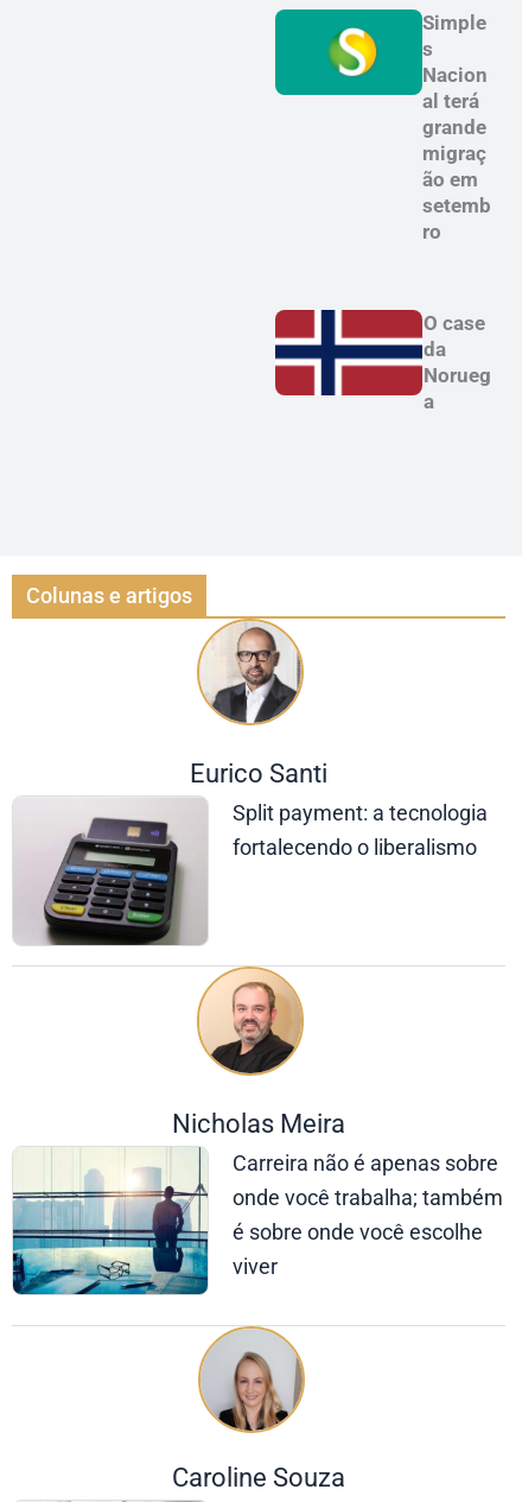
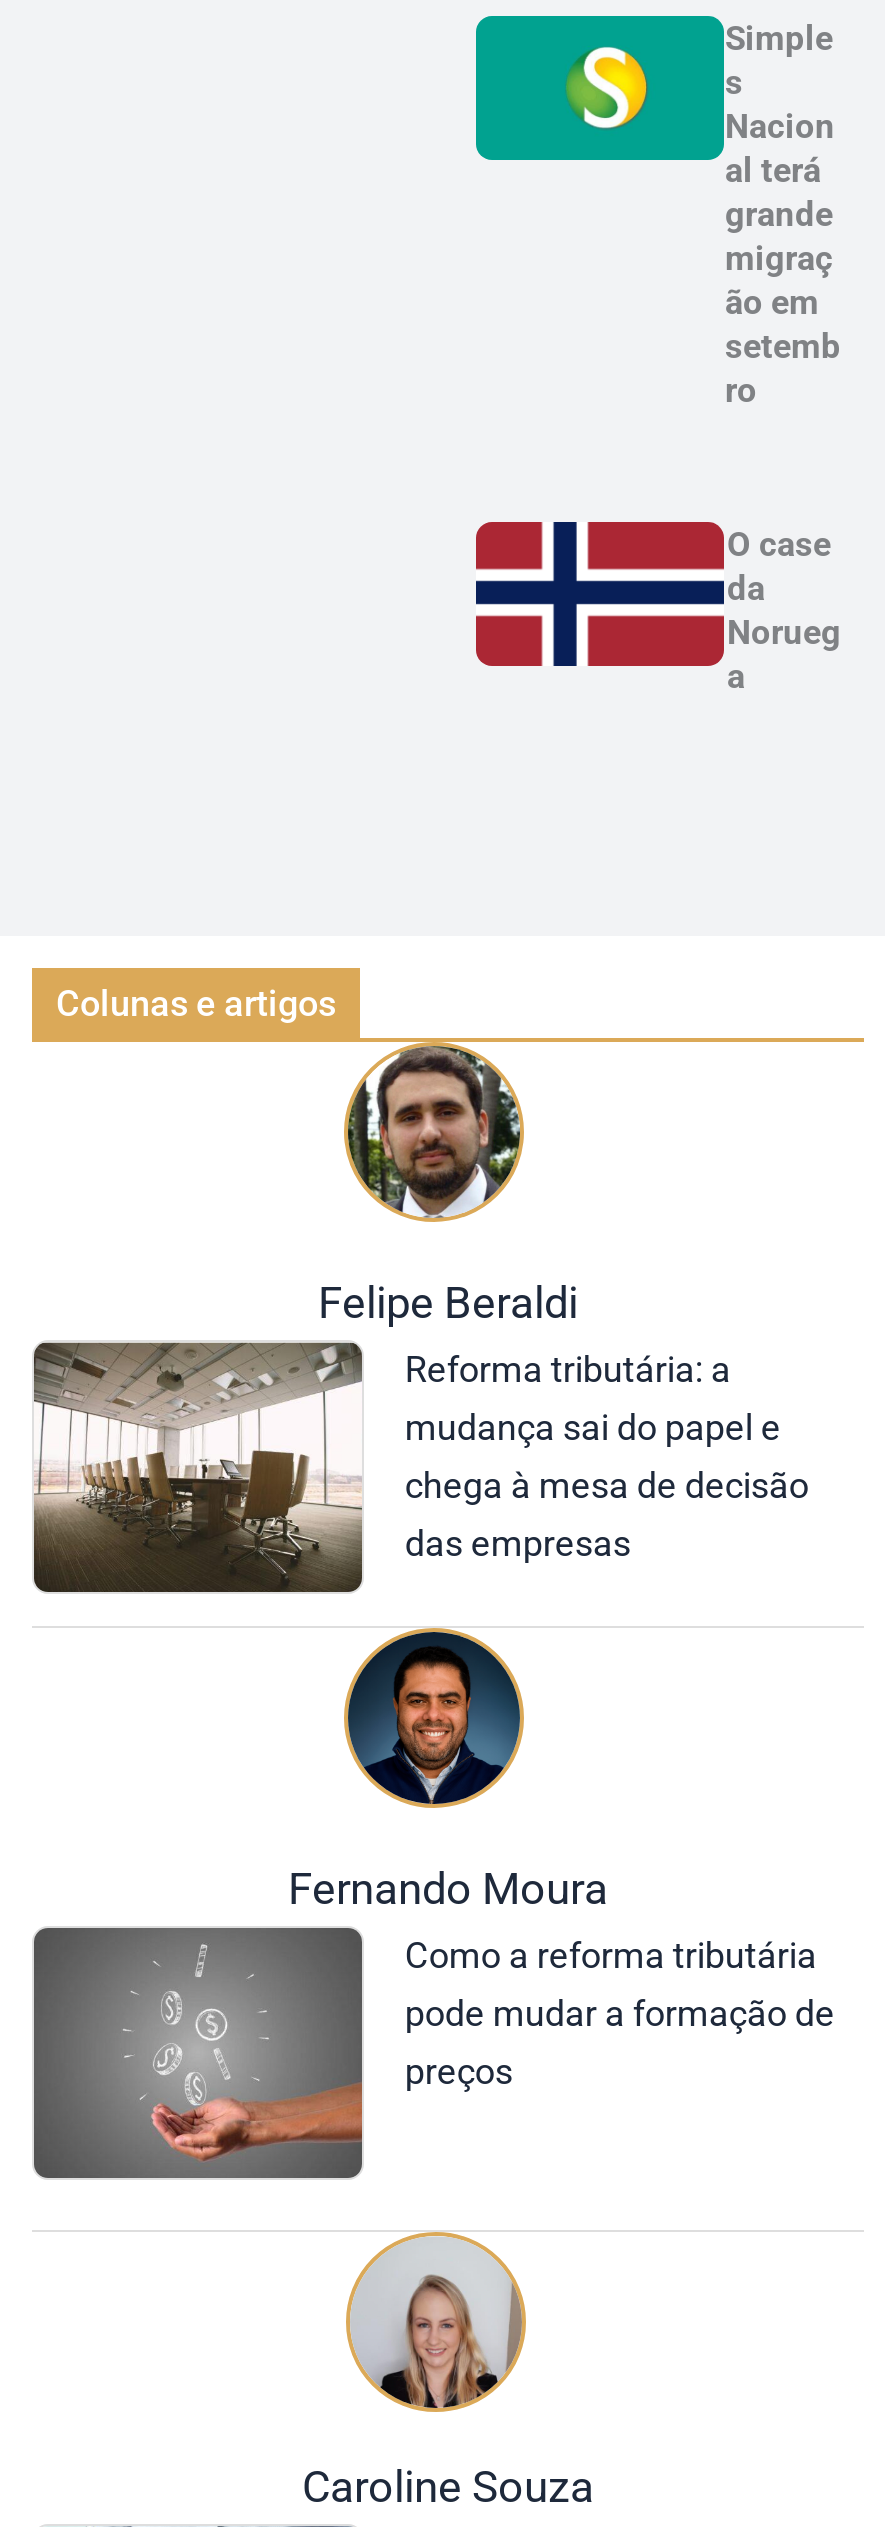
[190,621,488,860] [image] | Eurico Santi | Split payment: a tecnologia | fortalecendo o liberalismo -> [318,1046,809,1565] [image] | Felipe Beraldi | Reforma tributária: a | mudança sai do papel e | chega à mesa de decisão | das empresas
[13,800,208,946] [image] -> [32,1342,364,1594] [image]
[172,970,503,1278] [image] | Nicholas Meira | Carreira não é apenas sobre | onde você trabalha; também | é sobre onde você escolhe | viver -> [288,1630,835,2092] [image] | Fernando Moura | Como a reforma tributária | pode mudar a formação de | preços
[12,1147,209,1295] [image] -> [32,1926,364,2180] [image]

